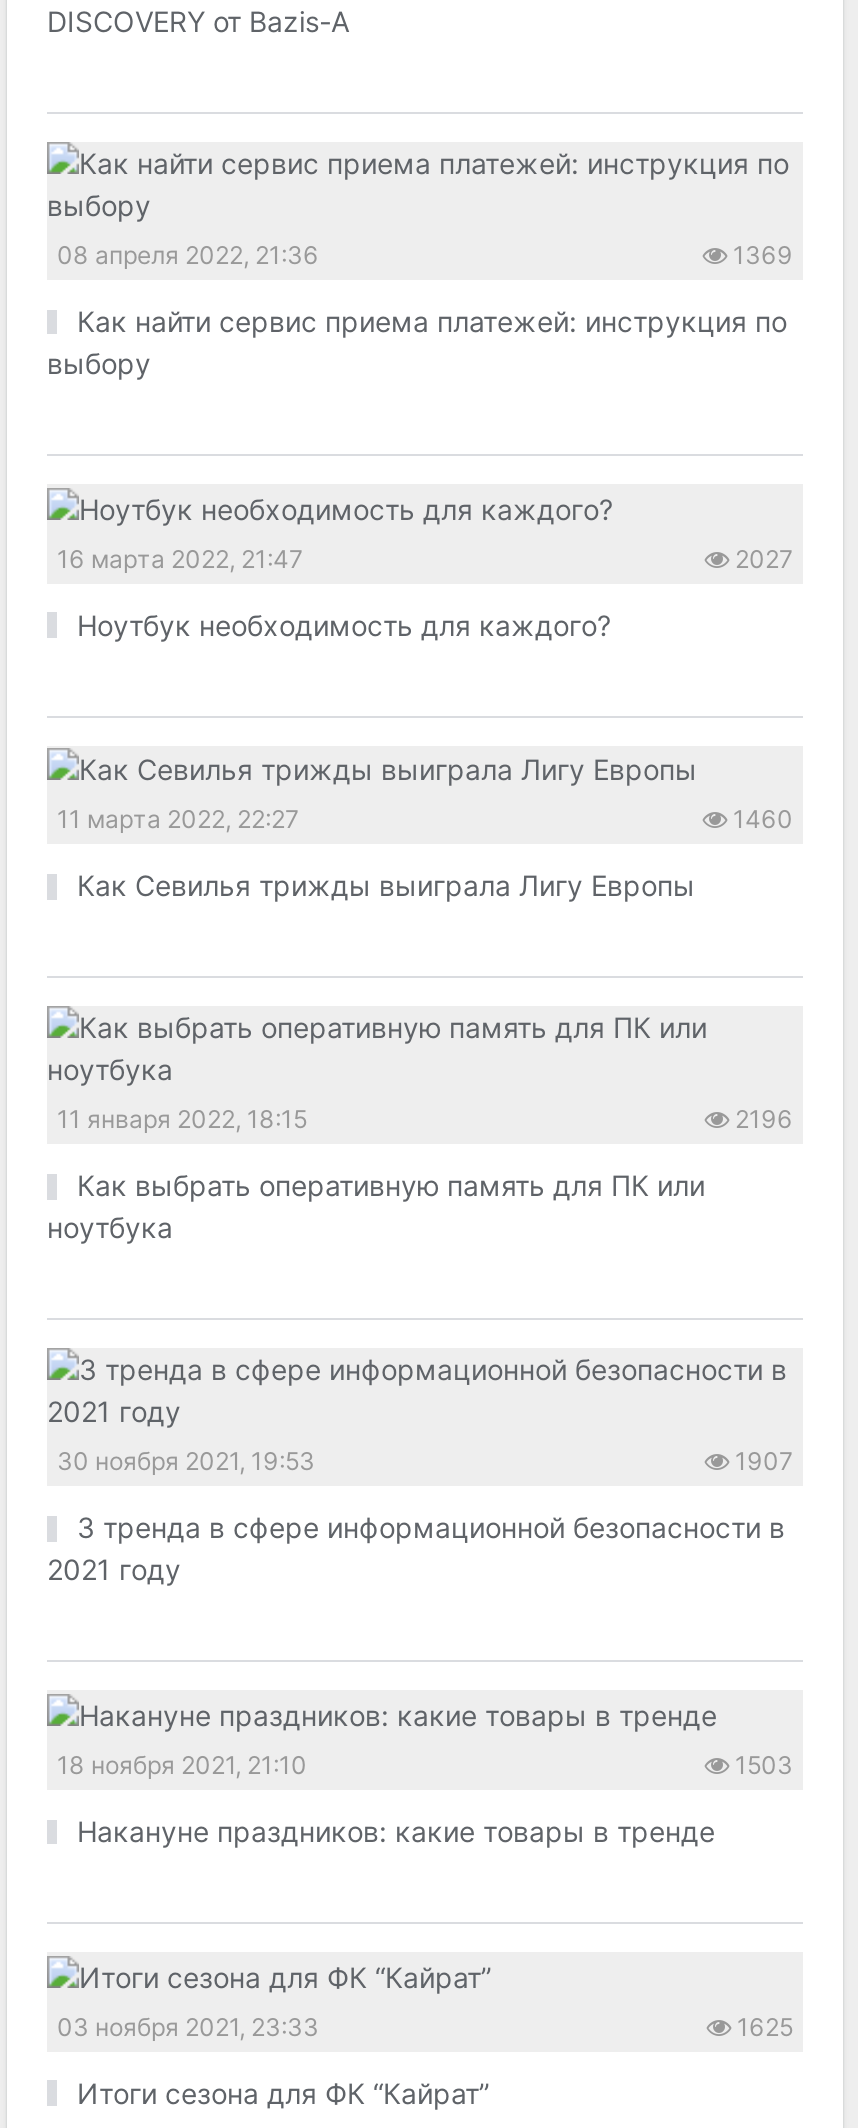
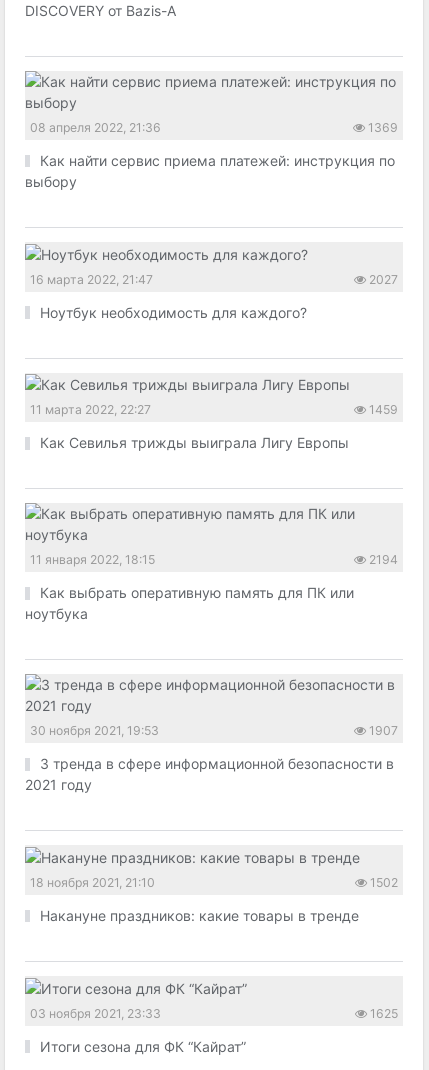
[727,805,793,835] 1460 -> [366,402,398,417] 1459
[729,1105,793,1135] 2196 -> [366,552,398,567] 2194
[729,1750,793,1780] 1503 -> [367,875,398,890] 1502

